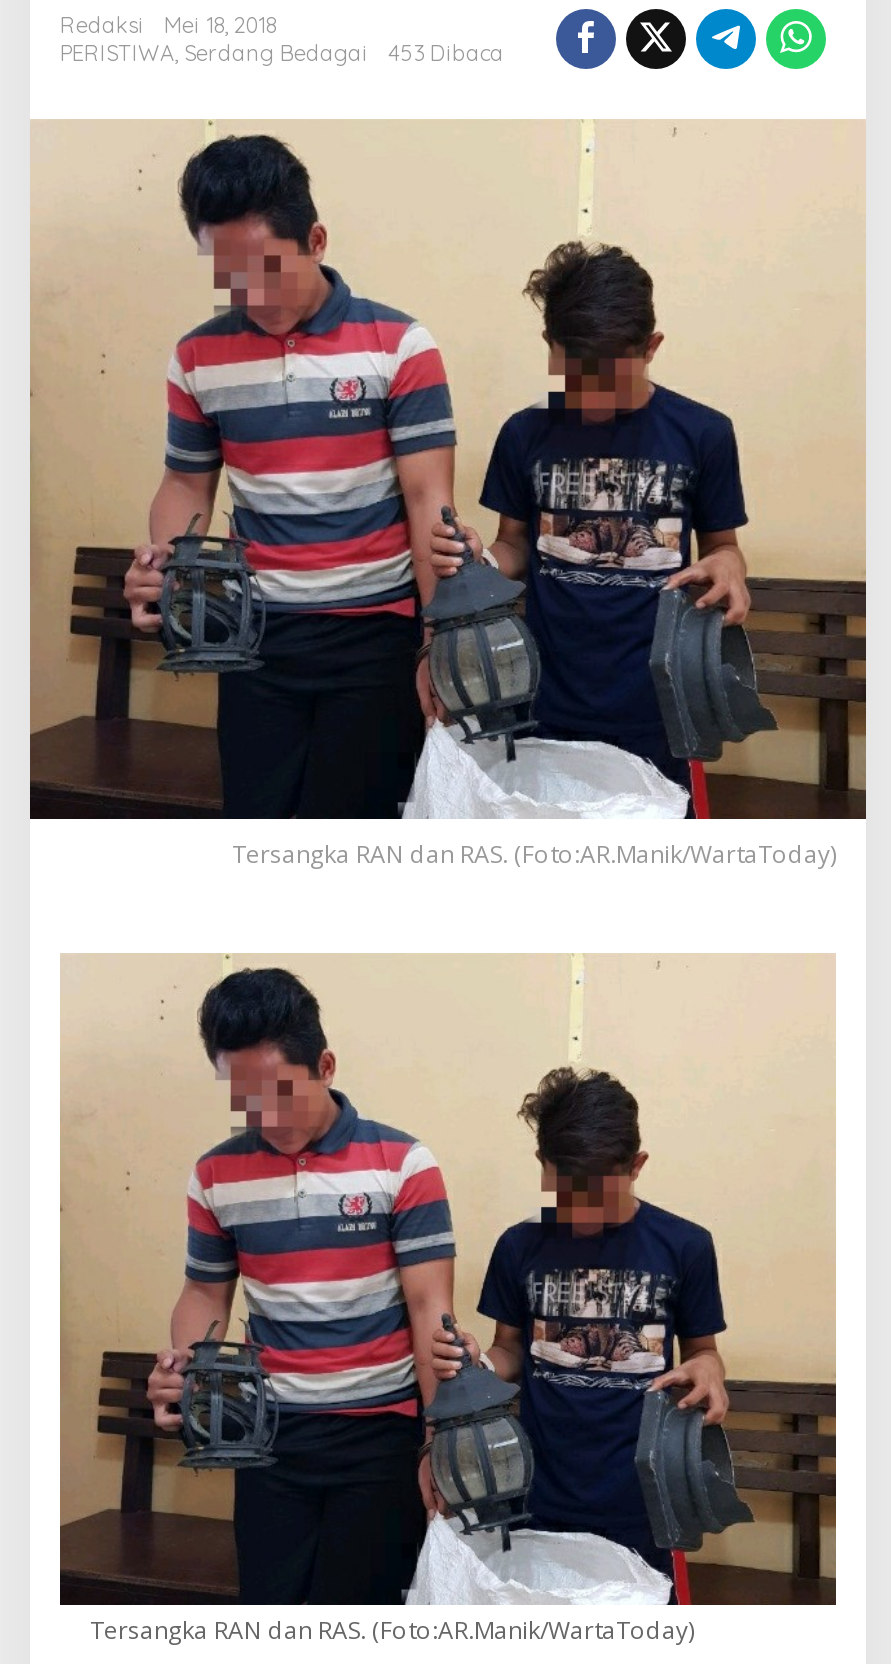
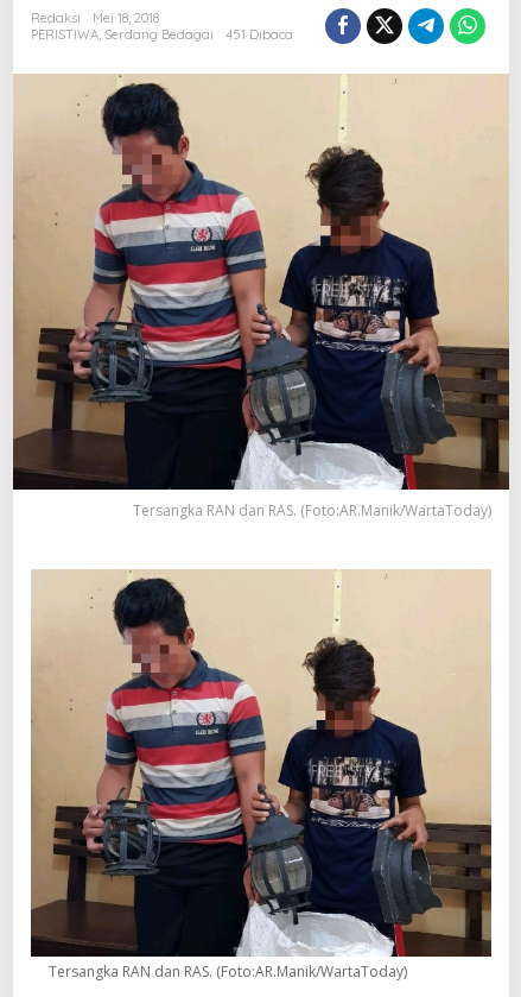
[60,39,504,67] PERISTIWA, Serdang Bedagai 453 Dibaca -> [31,26,293,43] PERISTIWA, Serdang Bedagai 451 Dibaca

